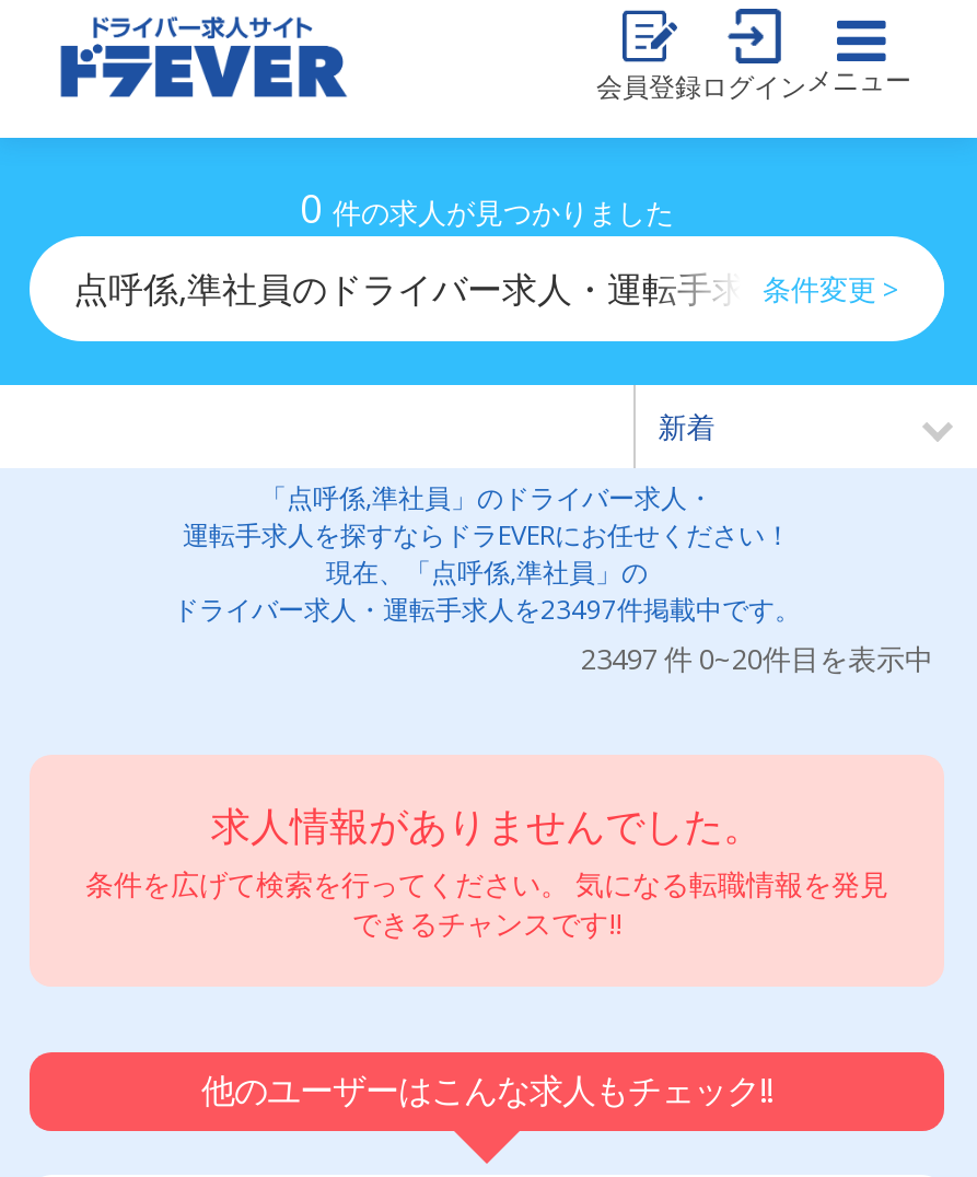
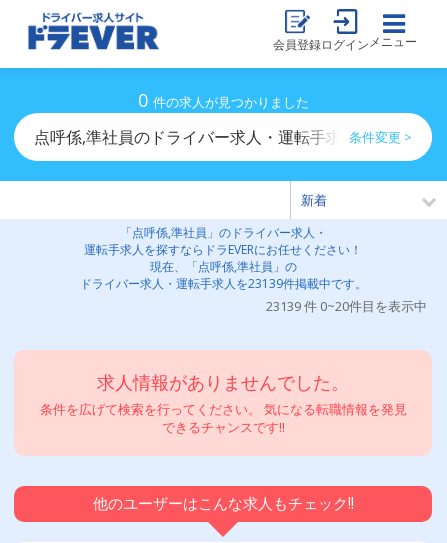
[173,591,801,628] ドライバー求人・運転手求人を23497件掲載中です。 -> [79,275,366,292] ドライバー求人・運転手求人を23139件掲載中です。
[581,639,933,678] 23497 件 0~20件目を表示中 -> [266,297,427,315] 23139 件 0~20件目を表示中

